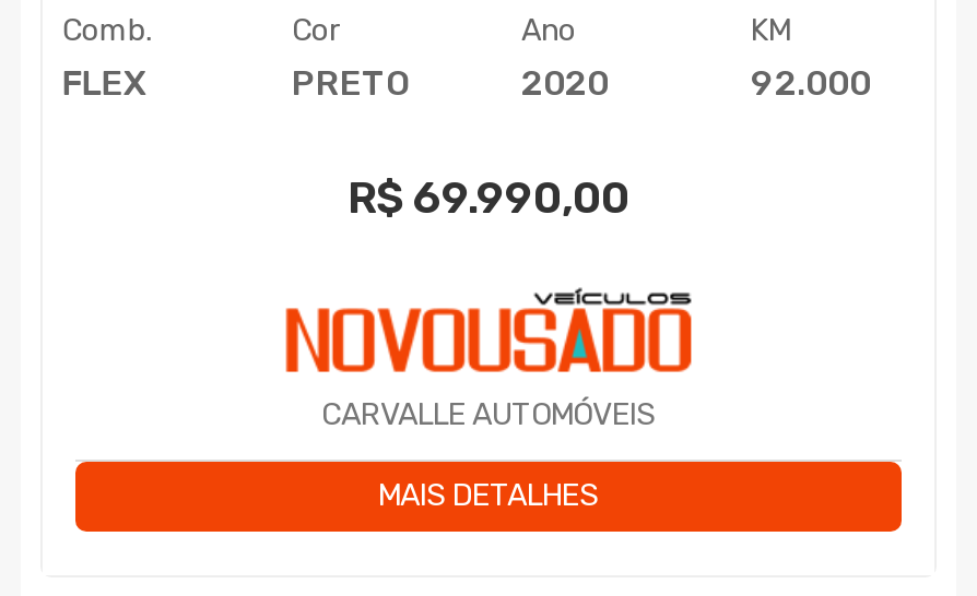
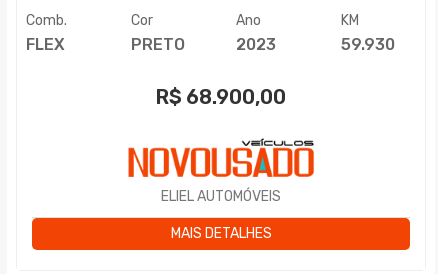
[521,62,609,103] 2020 -> [236,35,276,54] 2023
[751,62,871,103] 92.000 -> [341,35,395,54] 59.930
[348,171,629,223] R$69.990,00 -> [156,85,286,109] R$68.900,00
[321,396,656,433] CARVALLE AUTOMÓVEIS -> [161,188,281,205] ELIEL AUTOMÓVEIS

